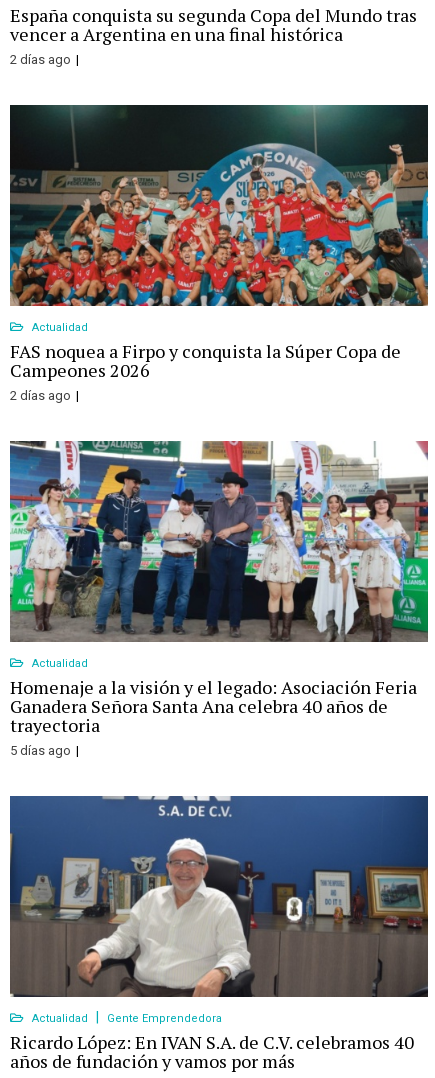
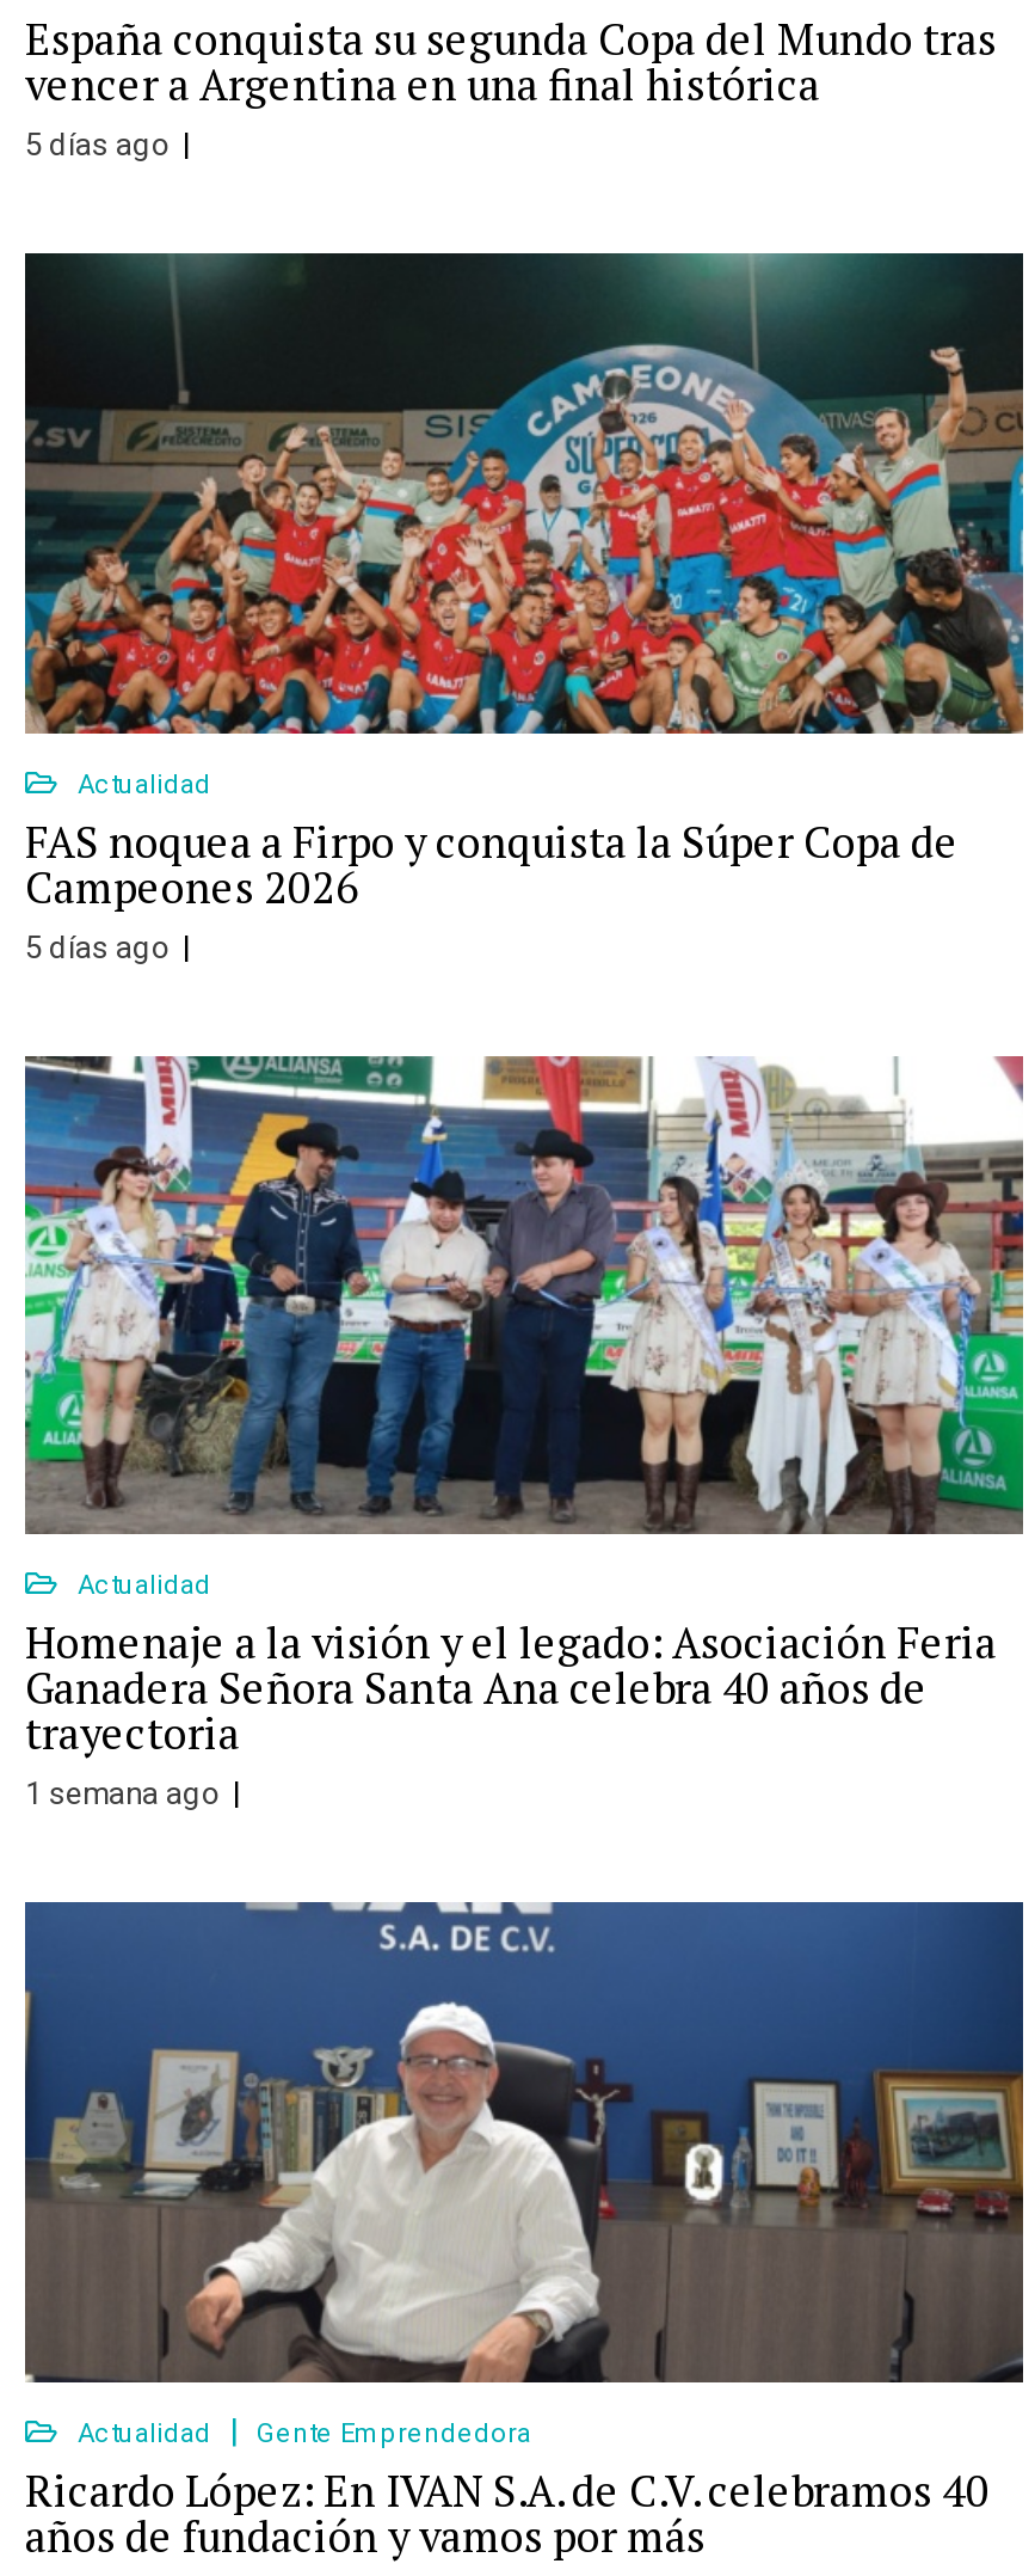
[10,52,71,67] 2 días ago -> [25,125,171,161] 5 días ago
[10,388,71,403] 2 días ago -> [25,928,171,964] 5 días ago
[10,743,71,758] 5 días ago -> [25,1776,221,1812] 1 semana ago

